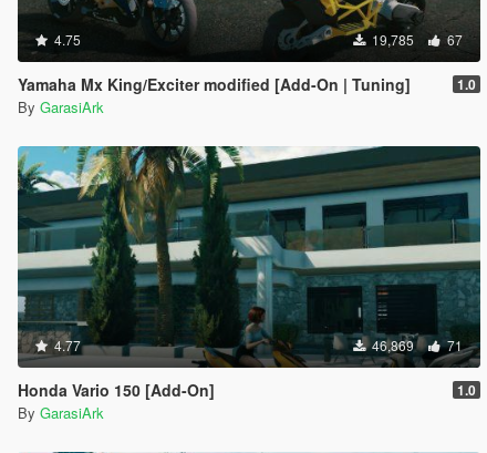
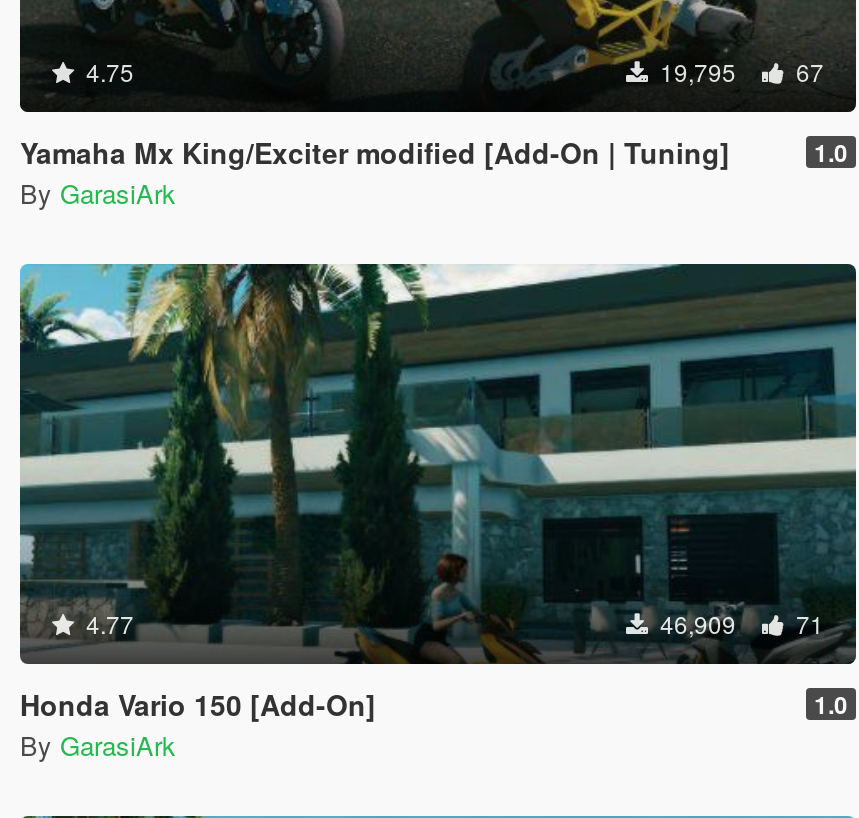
[369,30,463,49] 19,785 67 -> [654,54,824,88] 19,795 67
[369,335,463,354] 46,869 71 -> [654,606,824,640] 46,909 71

